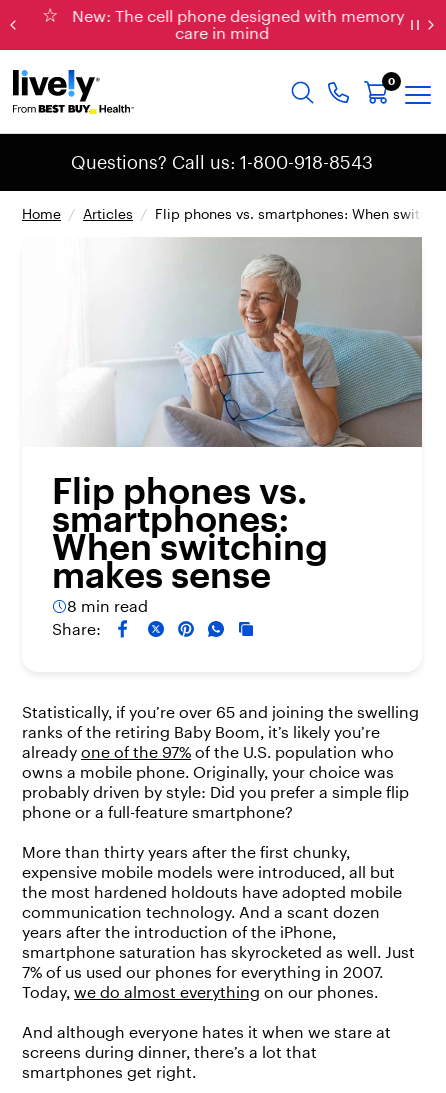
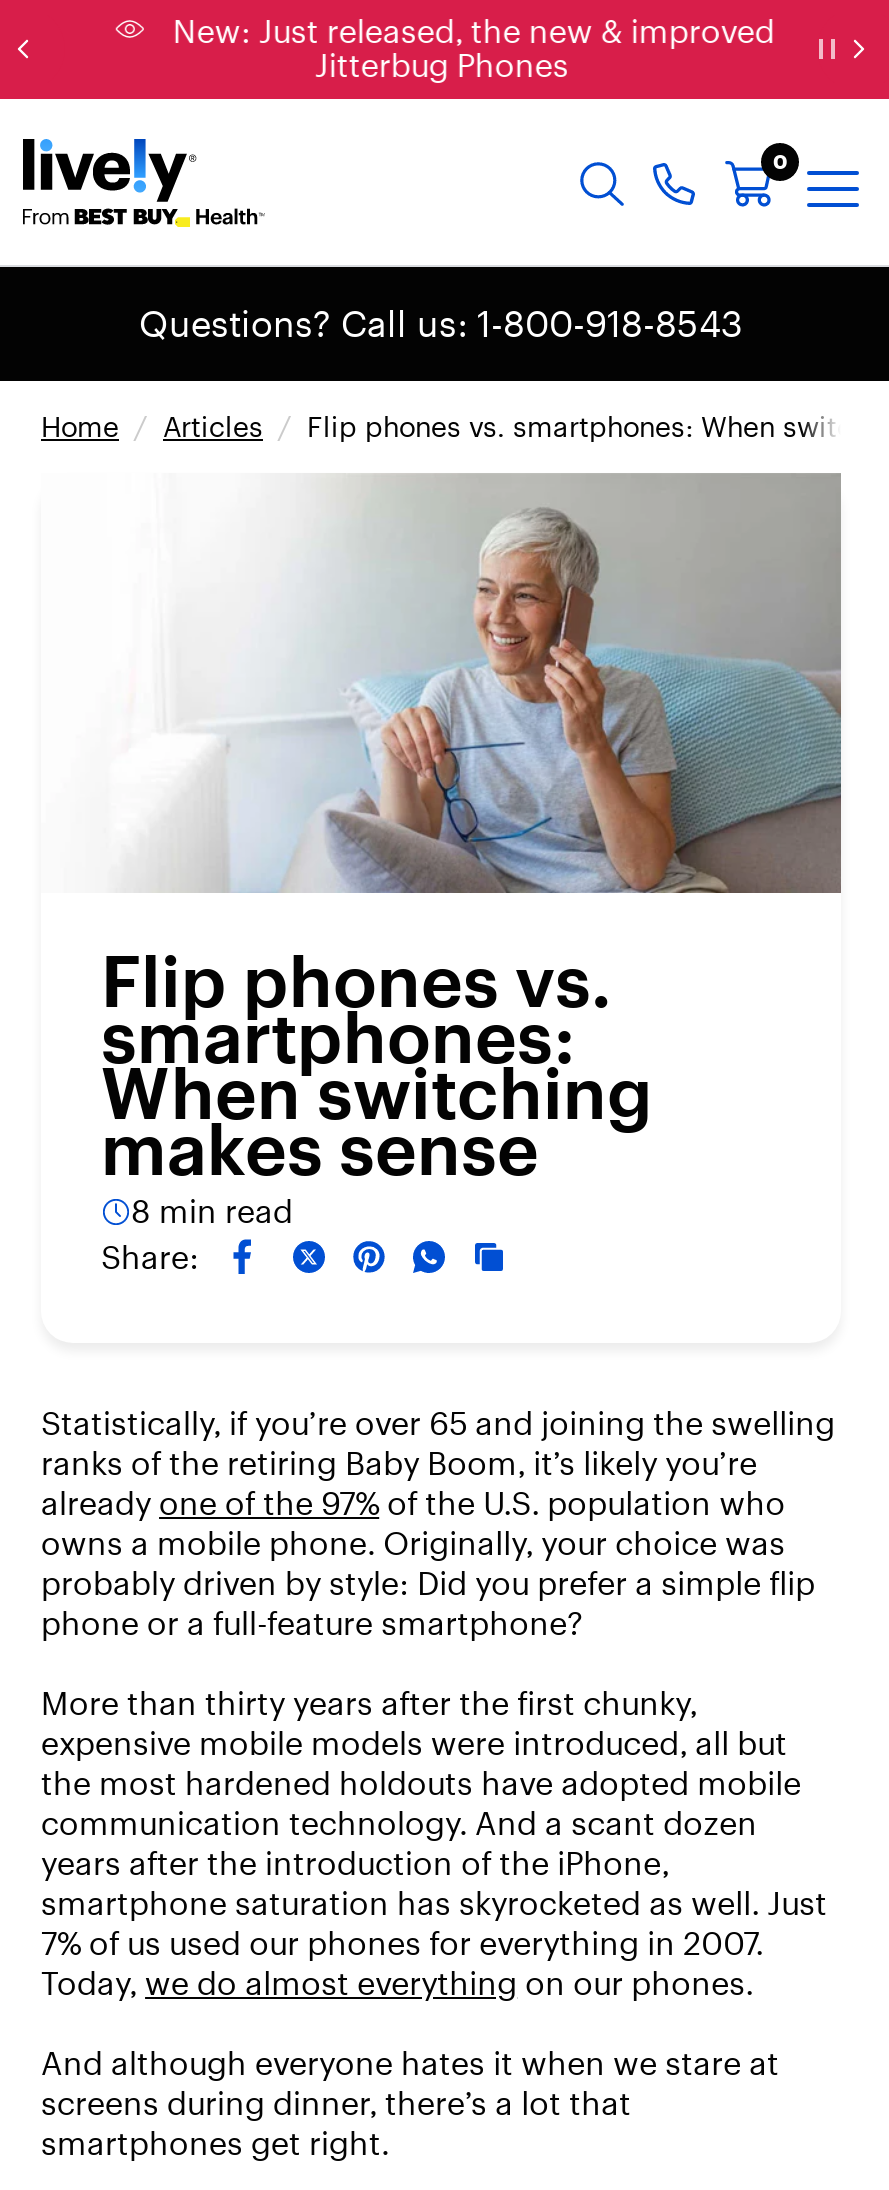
[72,6,404,43] New: The cell phone designed with memory | care in mind -> [172,11,774,85] New: Just released, the new & improved | Jitterbug Phones

